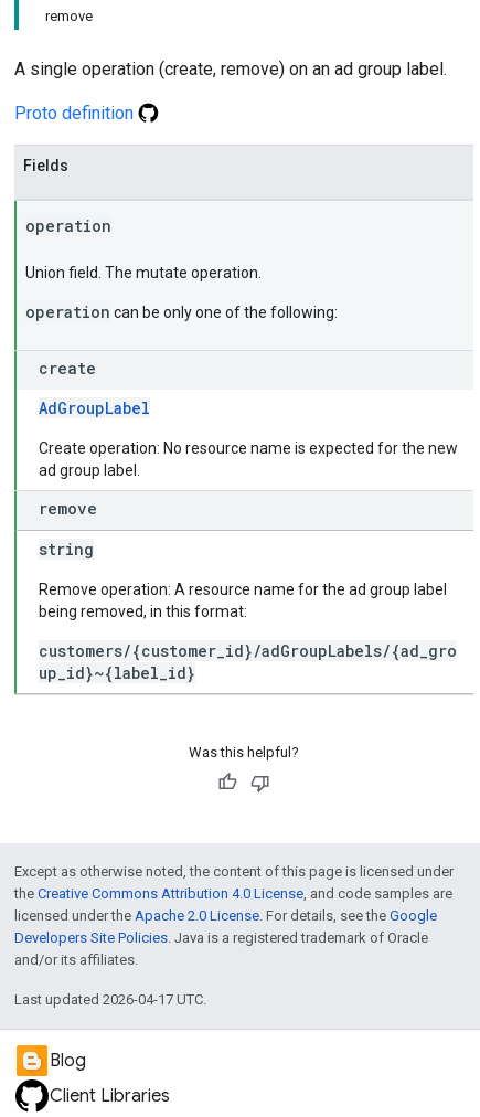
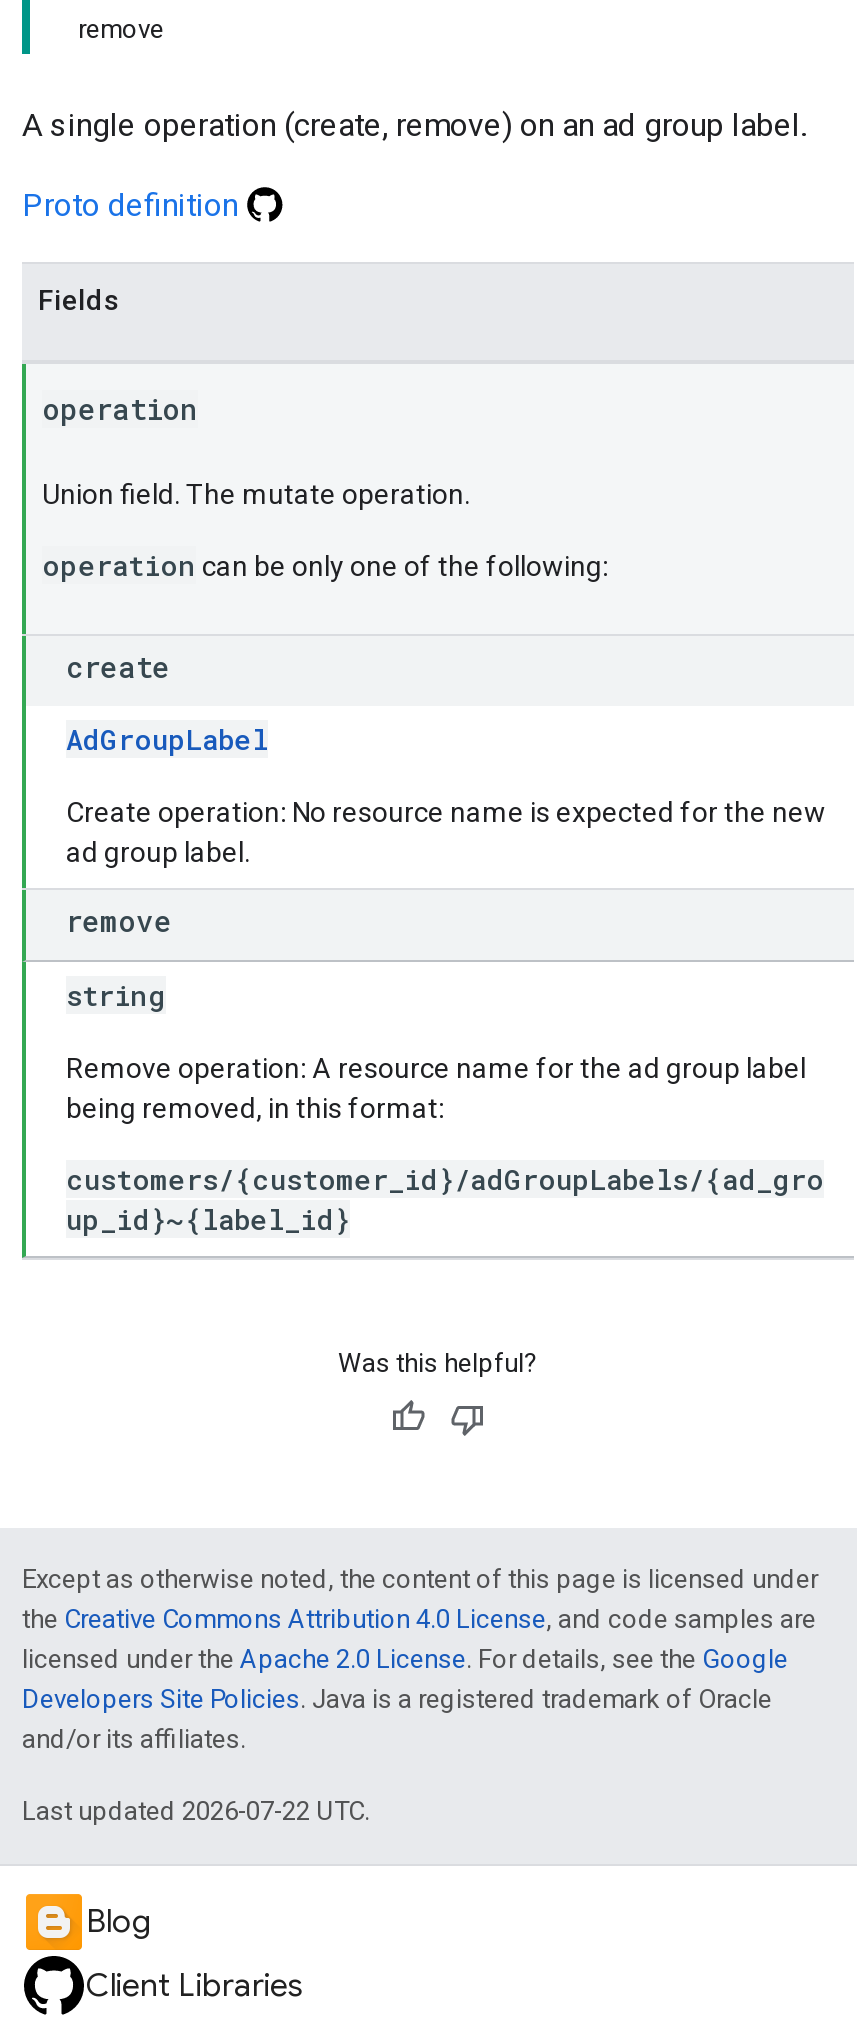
[14,991,206,1008] Last updated 2026-04-17 UTC. -> [22,1796,370,1826] Last updated 2026-07-22 UTC.

